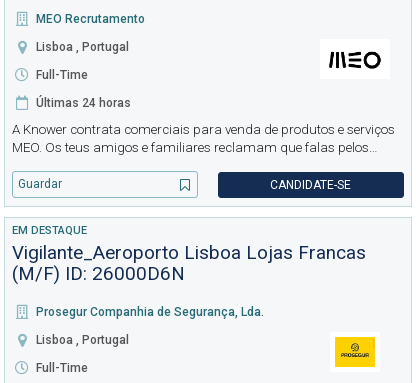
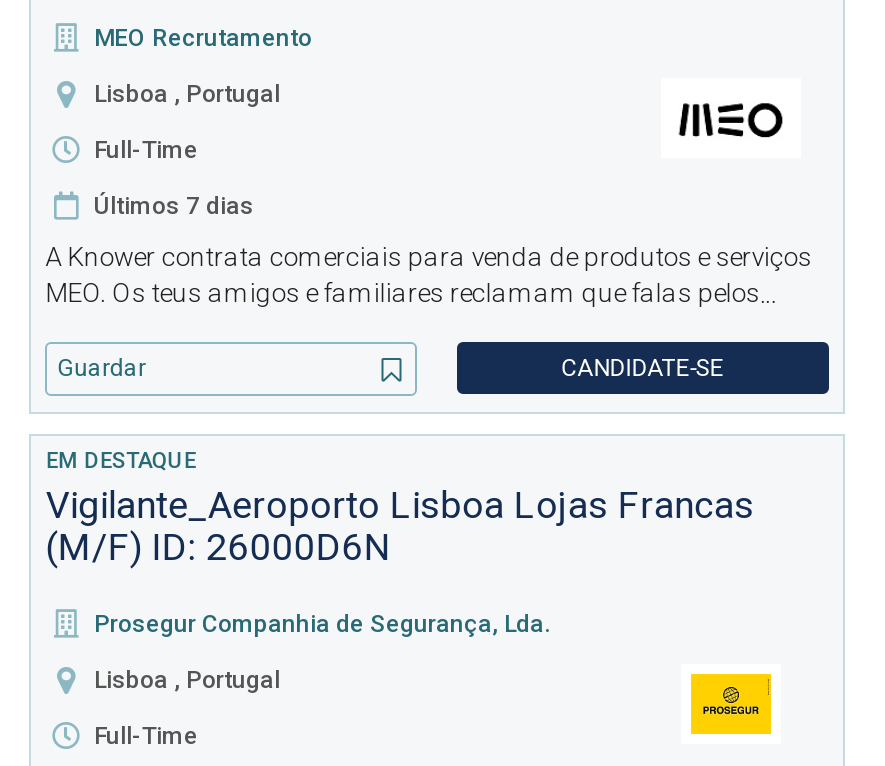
[36,96,131,110] Últimas 24 horas -> [94,192,254,220] Últimos 7 dias

